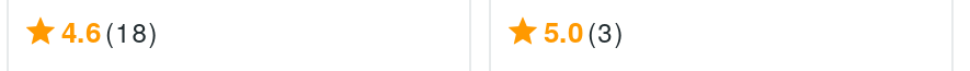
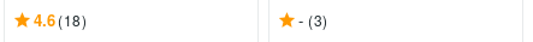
[544,9,624,51] 5.0 (3) -> [298,8,328,31] - (3)

